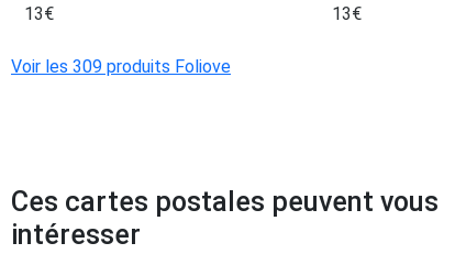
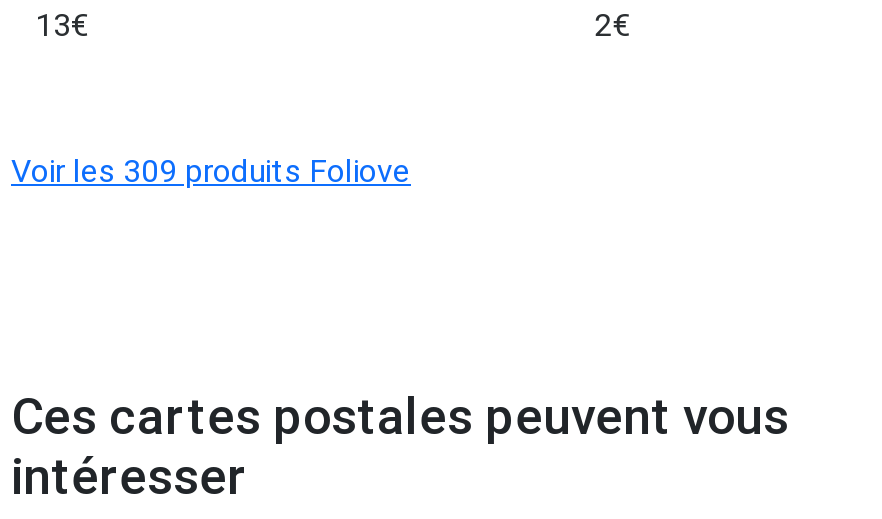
[332,3,361,24] 13€ -> [595,6,631,44] 2€

